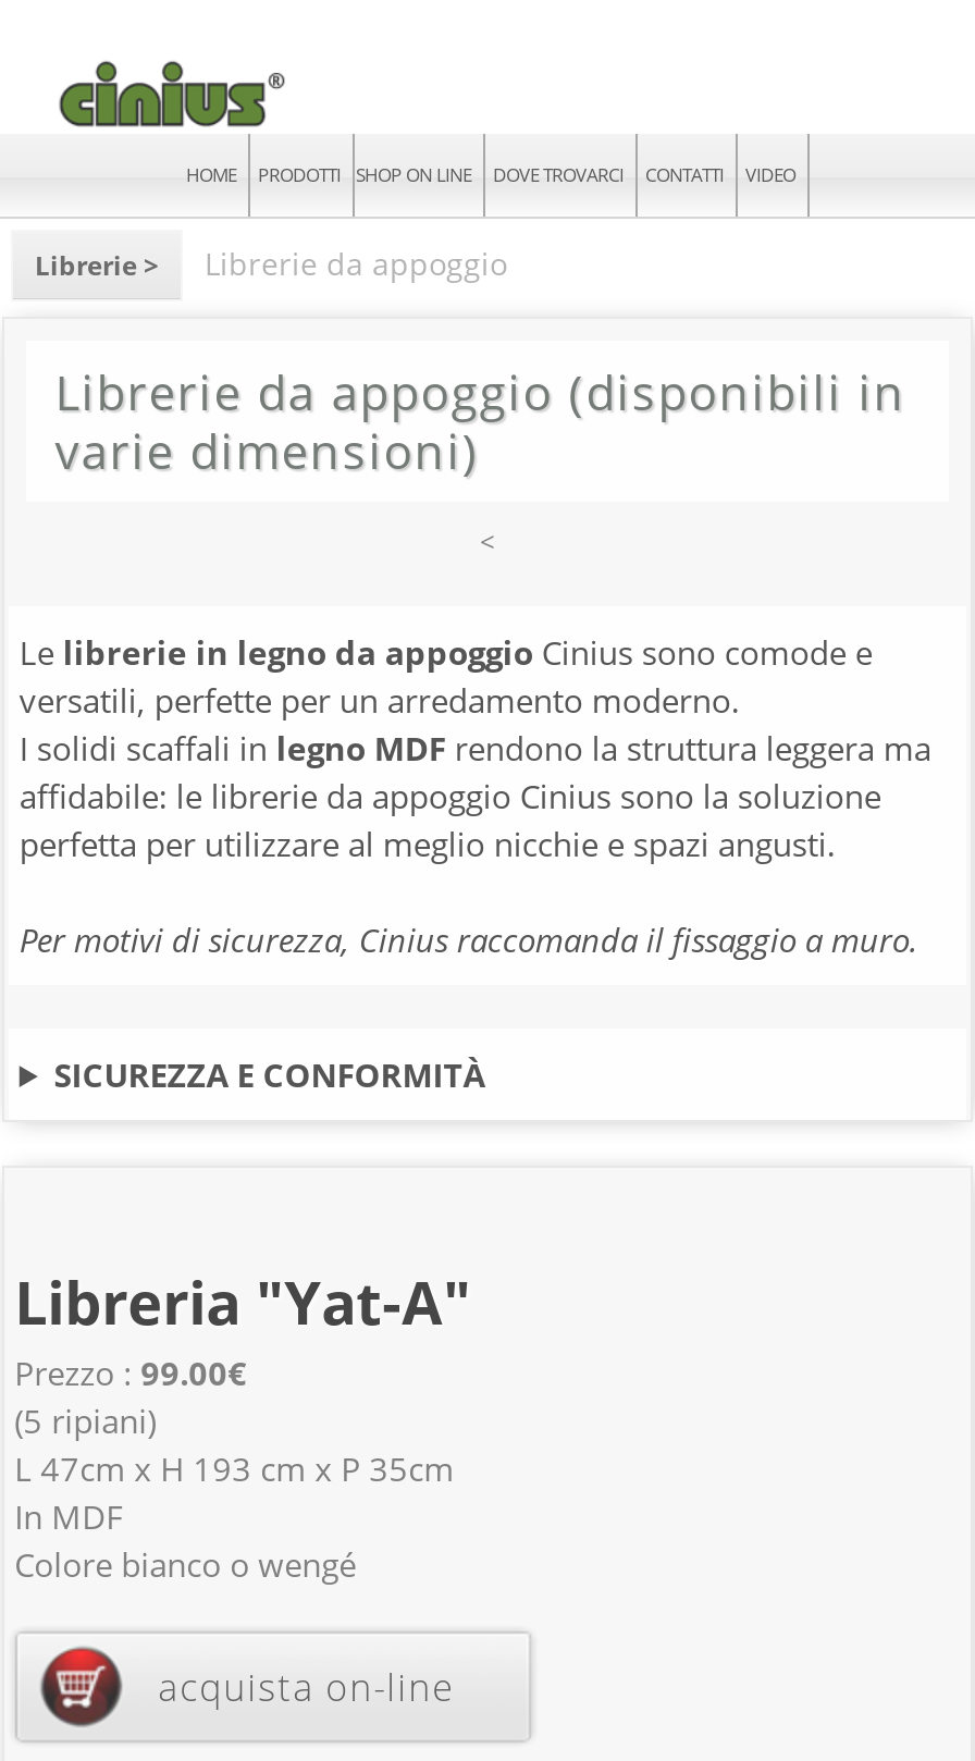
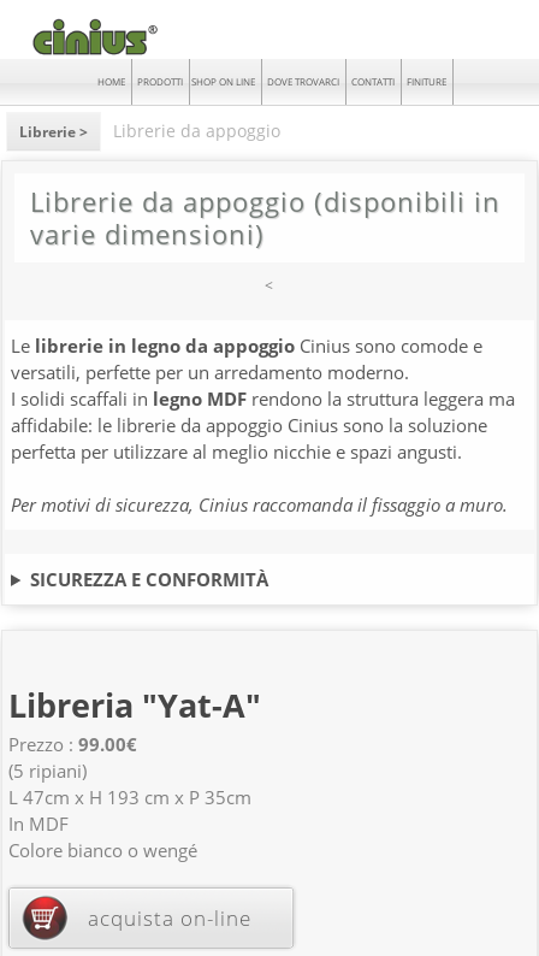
[745,162,795,186] VIDEO -> [406,75,446,88] FINITURE

